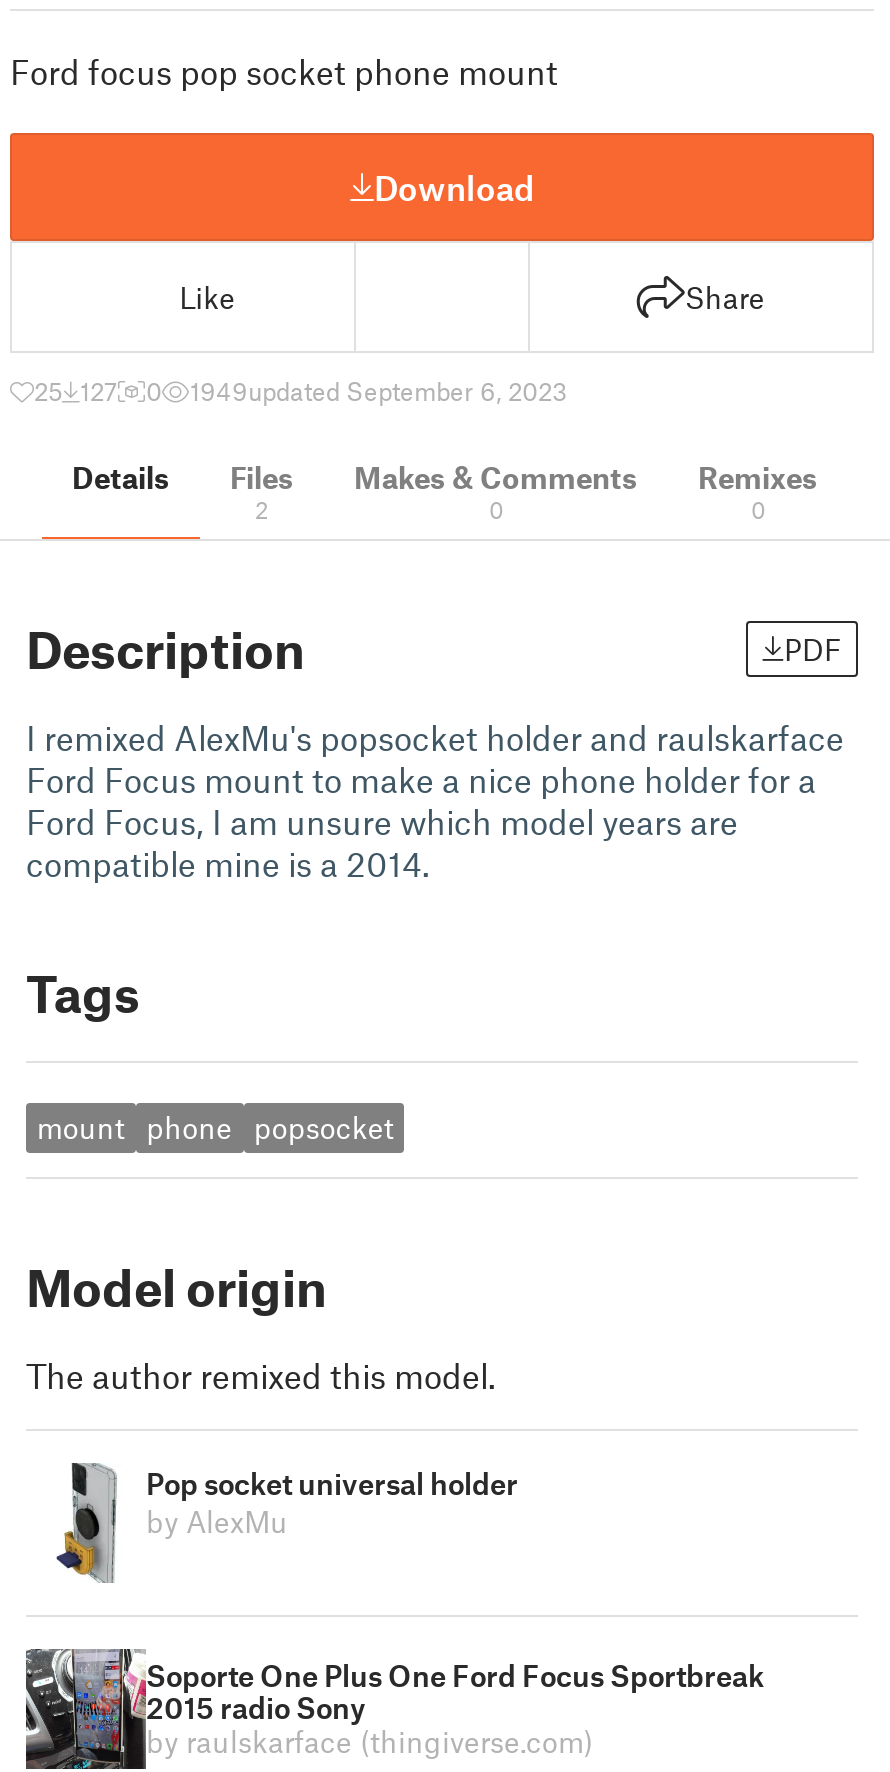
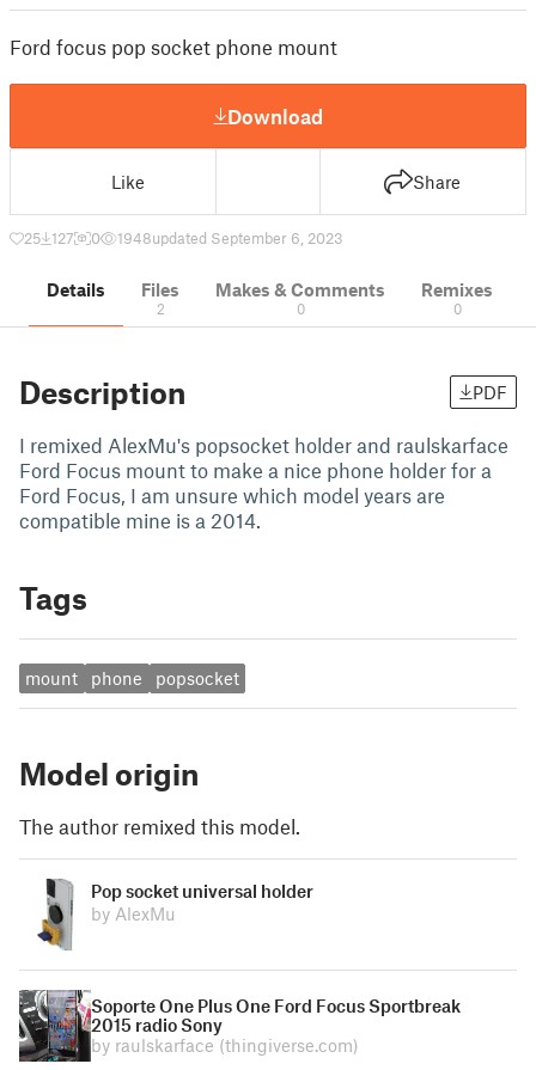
[190,375,568,407] 1949updated September 6, 2023 -> [117,228,343,247] 1948updated September 6, 2023

